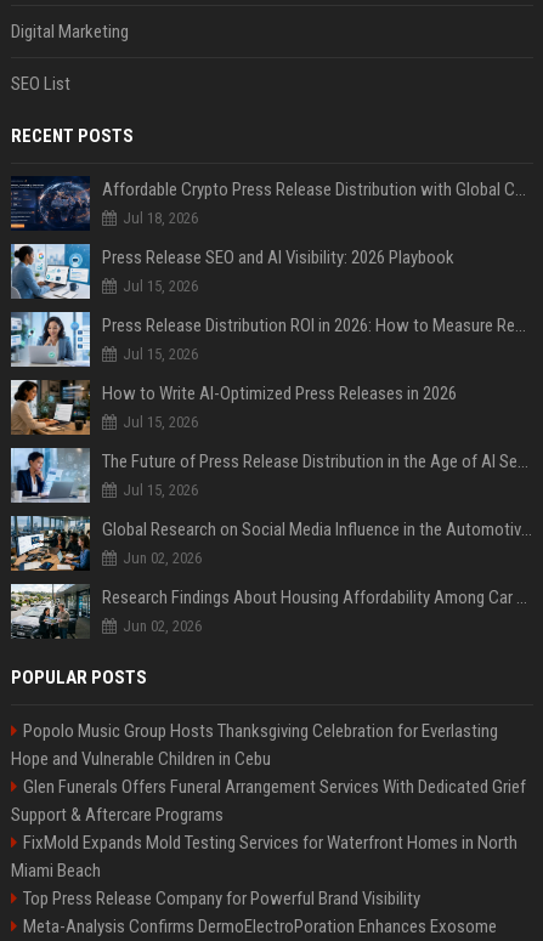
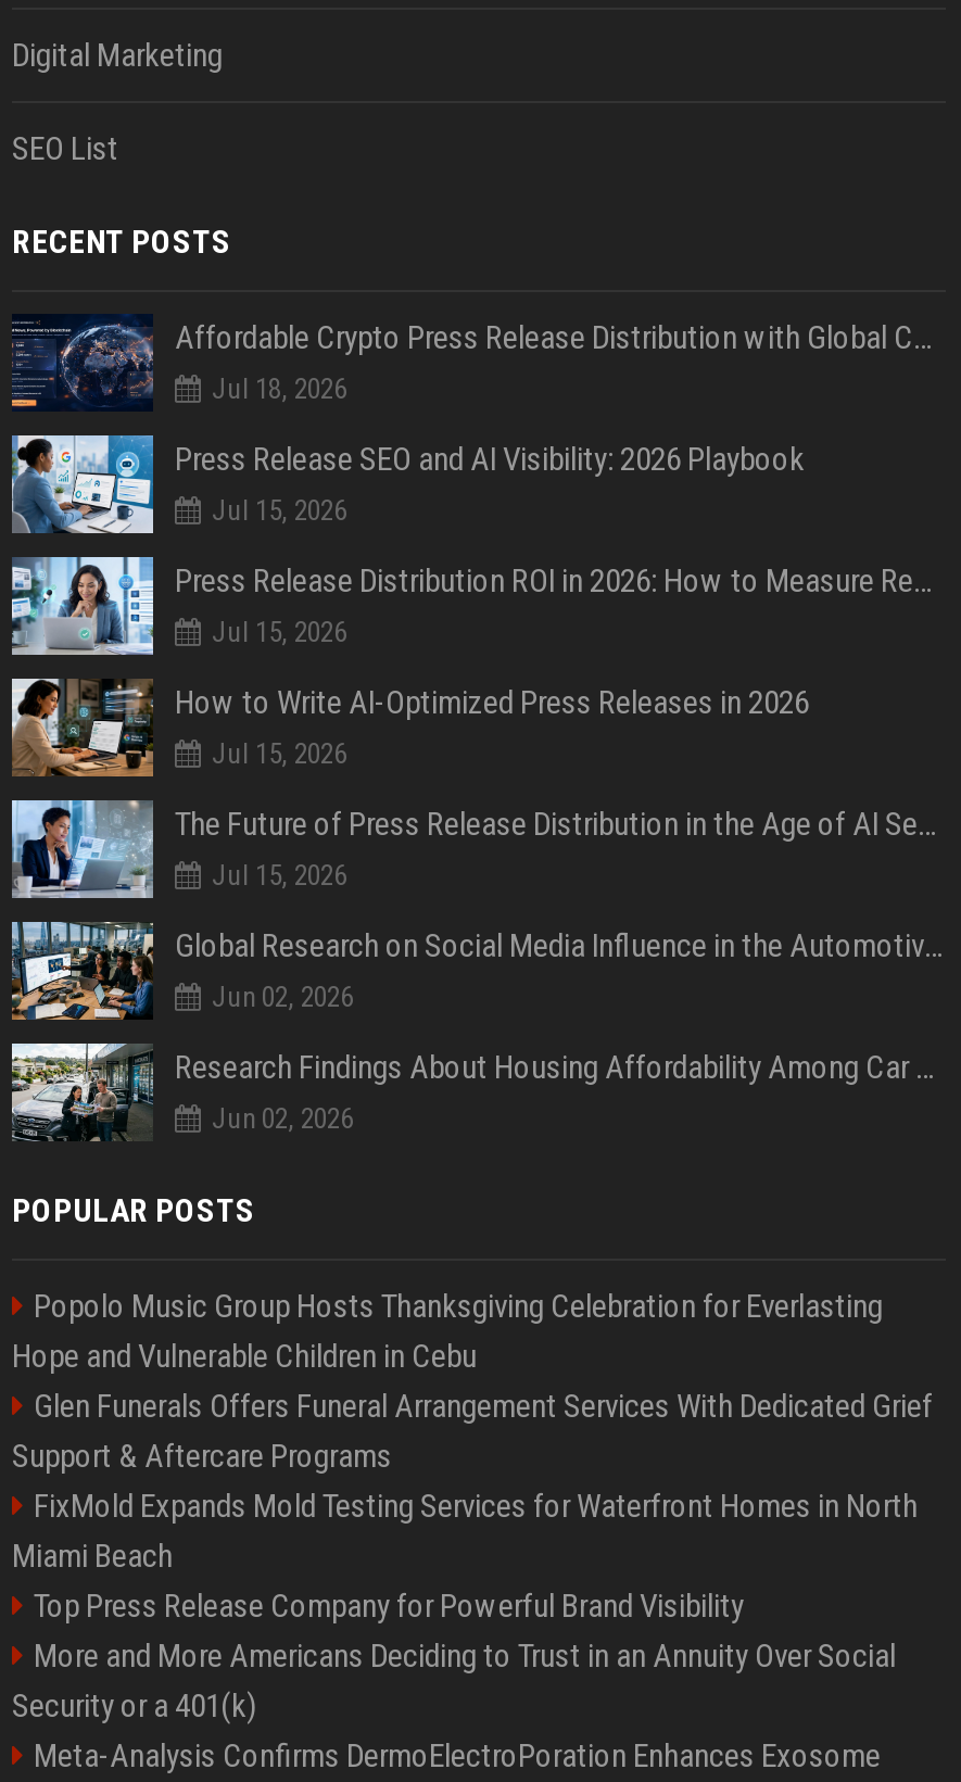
none -> [12,1636,896,1726] More and More Americans Deciding to Trust in an Annuity Over Social | Security or a 401(k)

